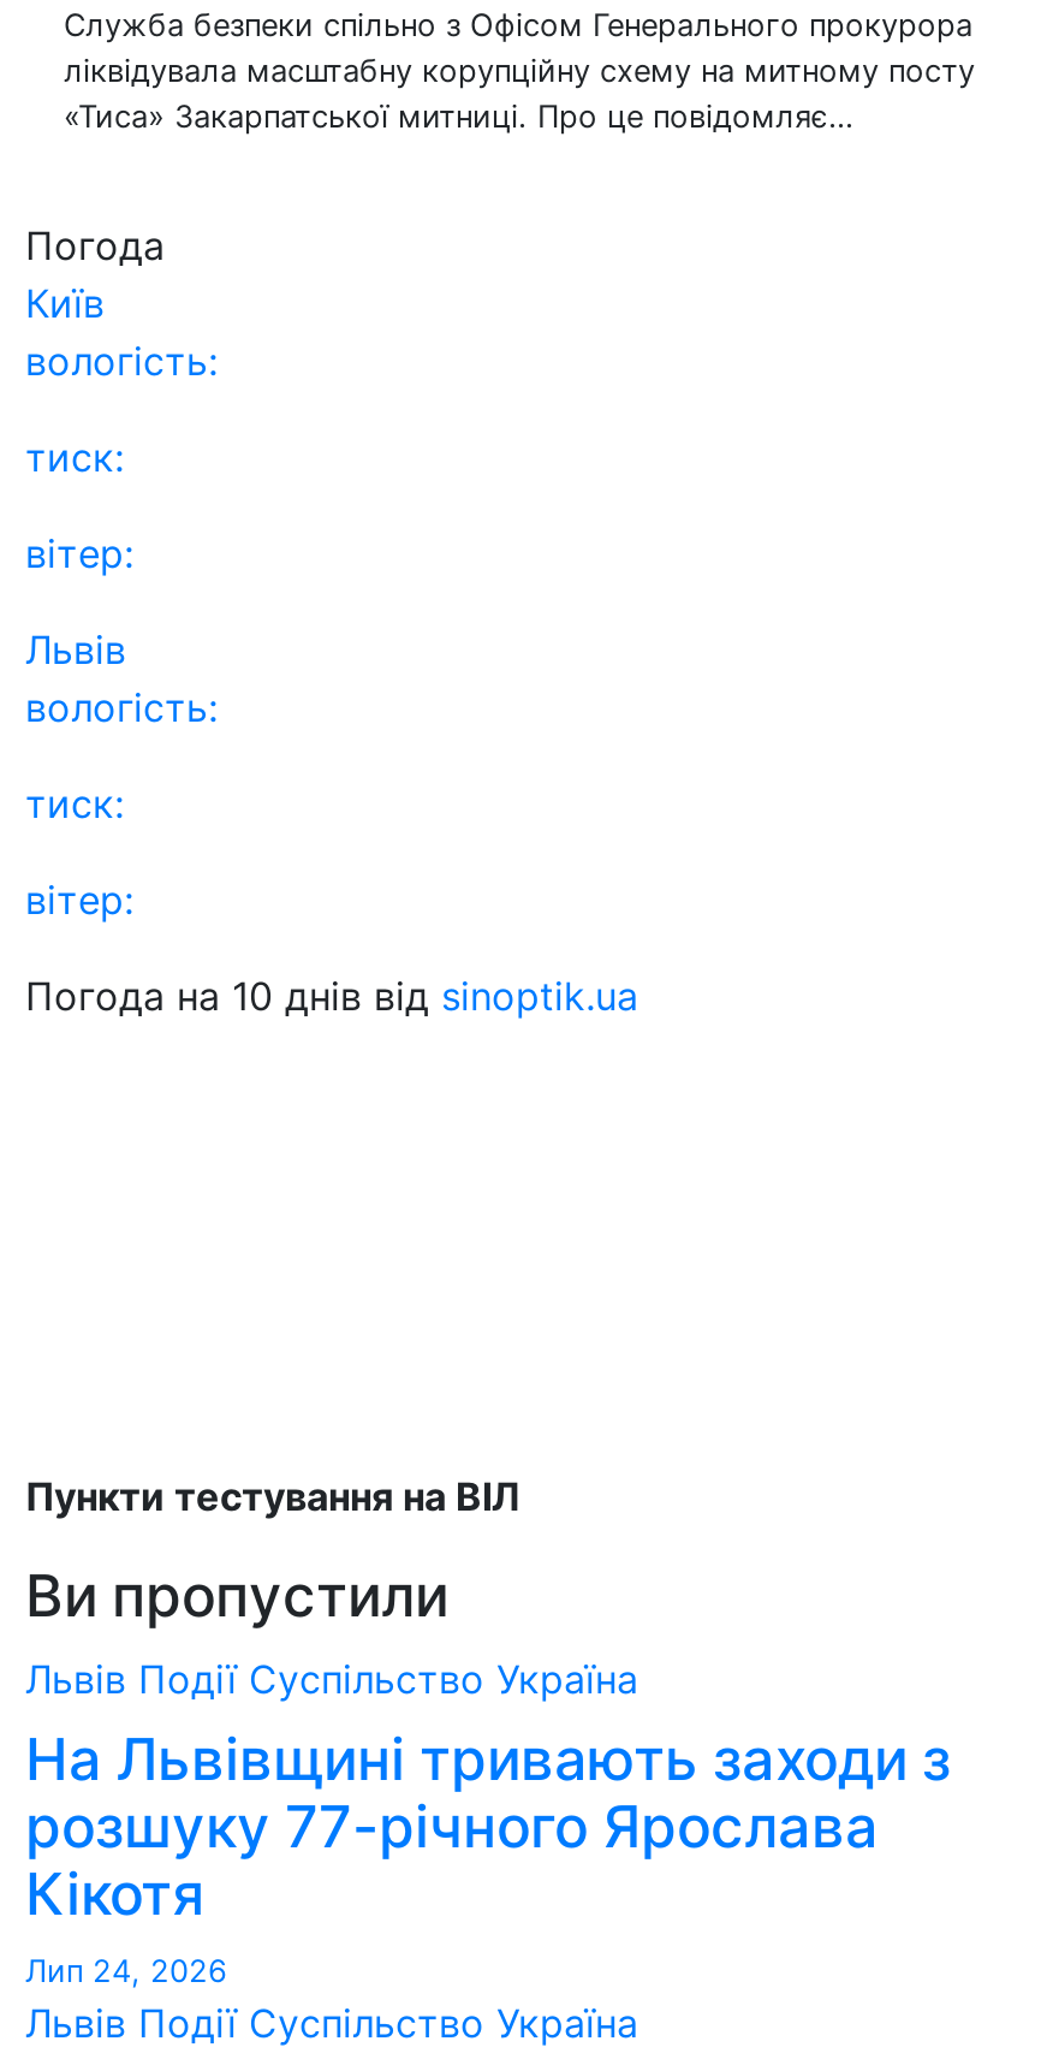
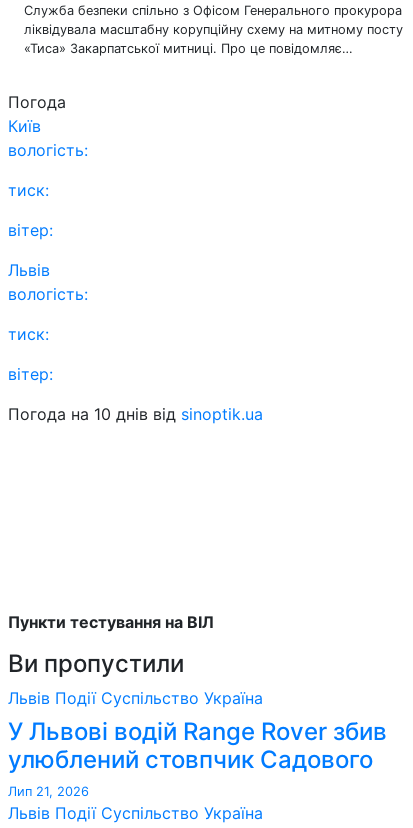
[25,1725,951,1989] На Львівщині тривають заходи з | розшуку 77-річного Ярослава | Кікотя | Лип 24, 2026 -> [8,717,387,799] У Львові водій Range Rover збив | улюблений стовпчик Садового | Лип 21, 2026

